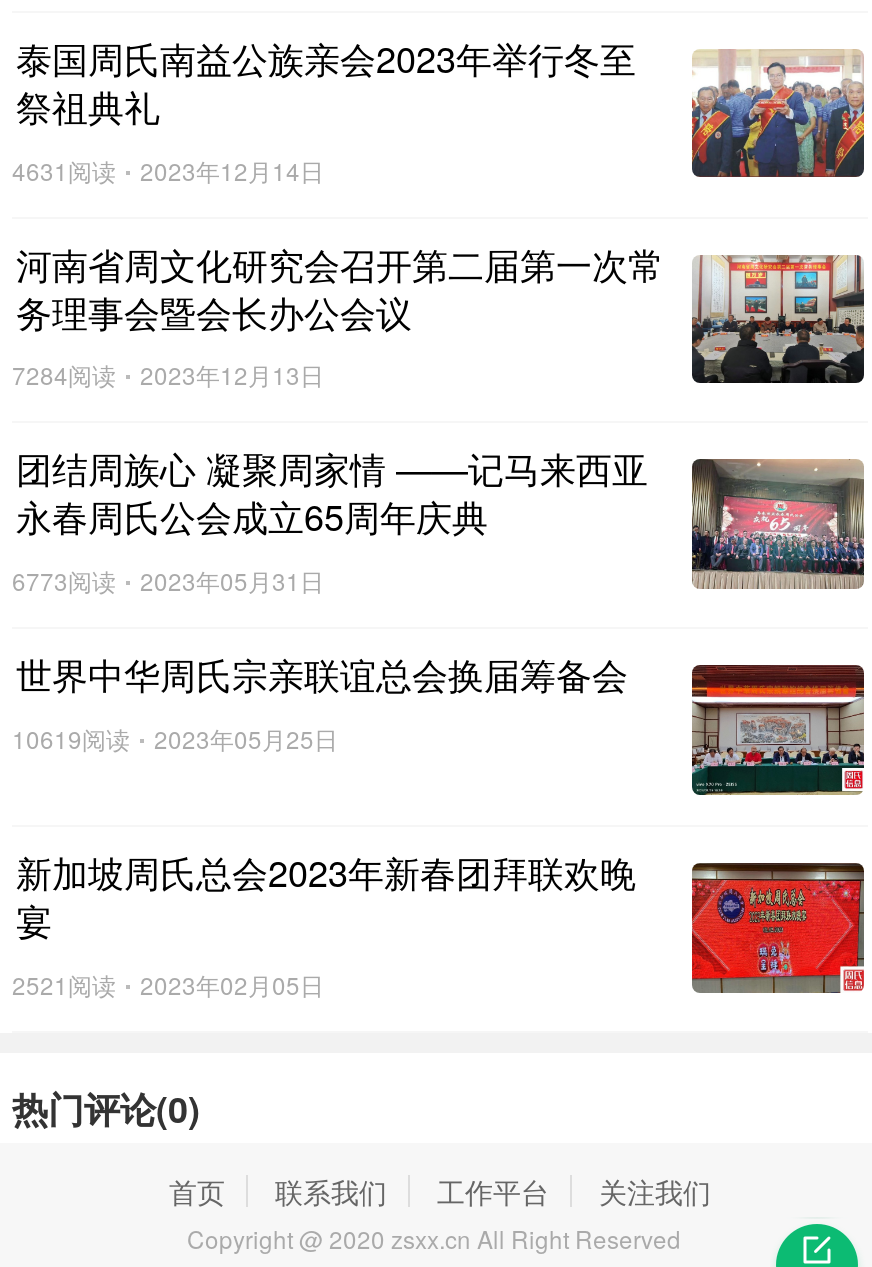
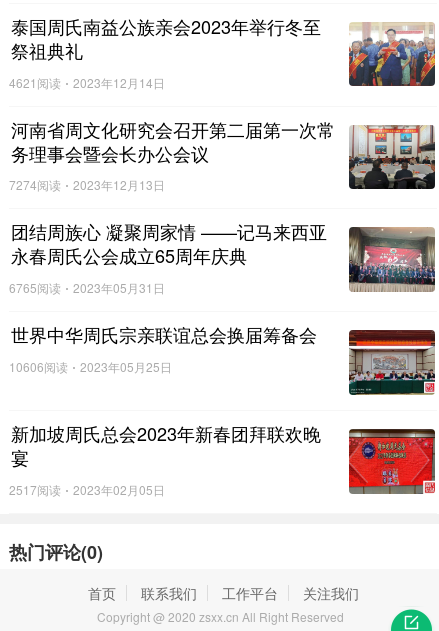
[12,152,324,186] 4631阅读 2023年12月14日 -> [9,74,165,91] 4621阅读 2023年12月14日
[12,358,324,392] 7284阅读 2023年12月13日 -> [9,176,165,193] 7274阅读 2023年12月13日
[12,564,324,598] 6773阅读 2023年05月31日 -> [9,279,165,296] 6765阅读 2023年05月31日
[12,721,338,755] 10619阅读 2023年05月25日 -> [9,358,172,375] 10606阅读 2023年05月25日
[12,967,324,1001] 2521阅读 2023年02月05日 -> [9,481,165,498] 2517阅读 2023年02月05日

